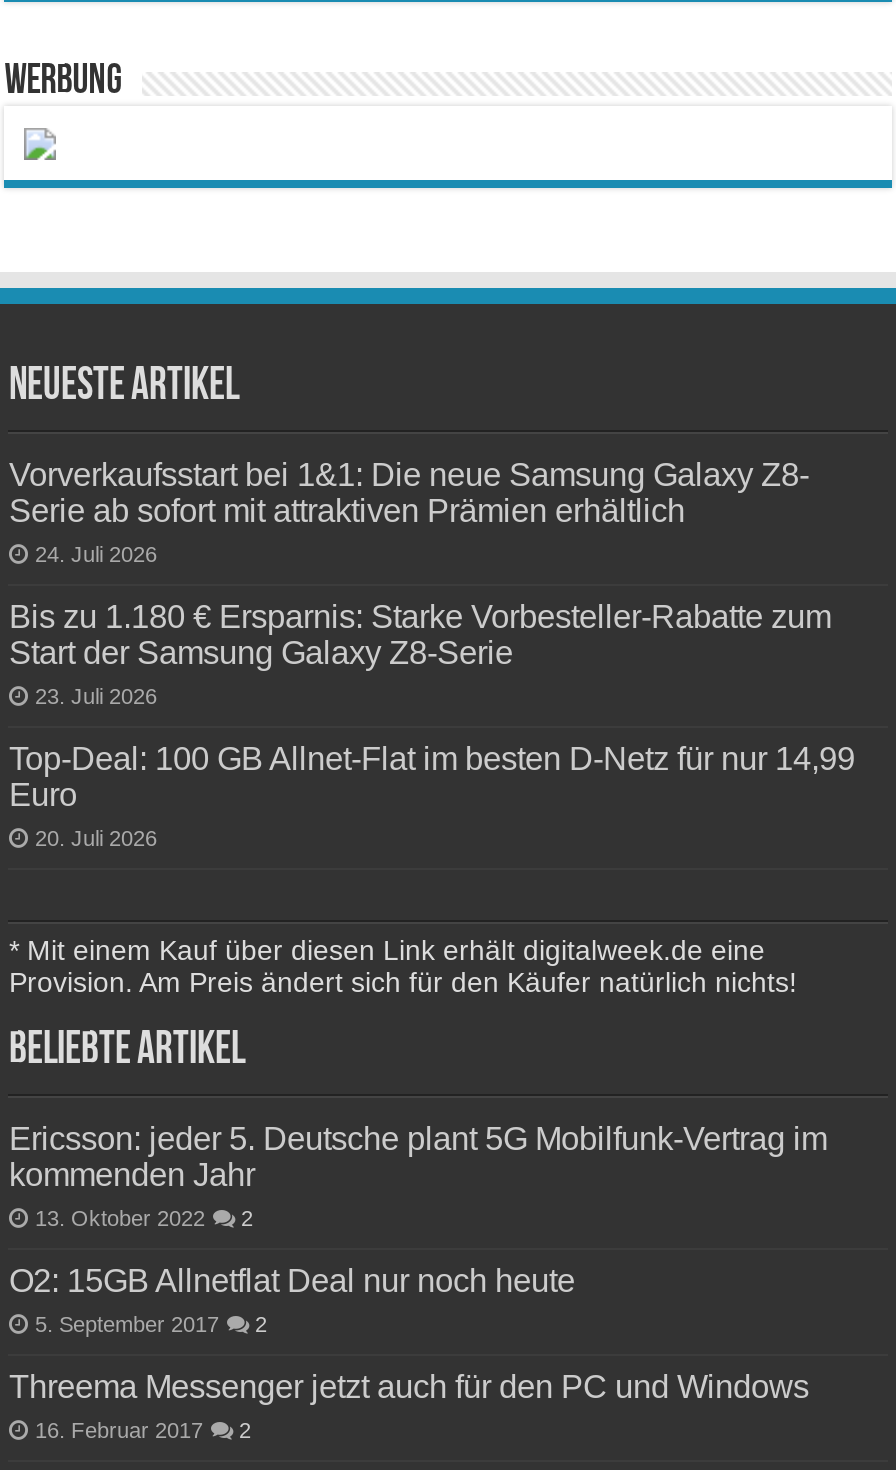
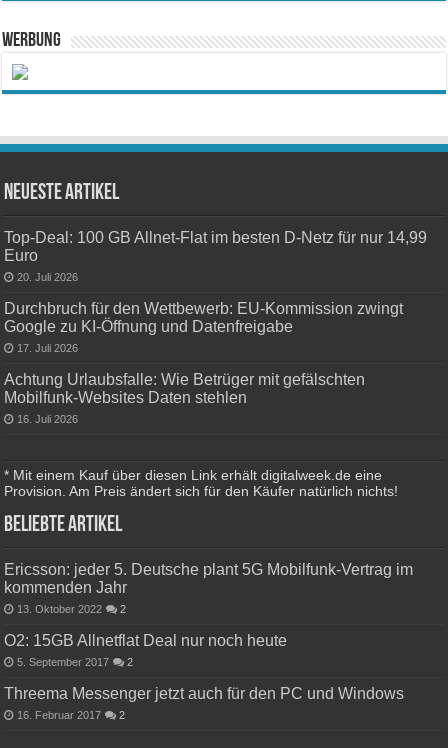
[9,456,831,708] Vorverkaufsstart bei 1&1: Die neue Samsung Galaxy Z8- | Serie ab sofort mit attraktiven Prämien erhältlich | 24. Juli 2026 | Bis zu 1.180 € Ersparnis: Starke Vorbesteller-Rabatte zum | Start der Samsung Galaxy Z8-Serie | 23. Juli 2026 -> none
moved [9,740,855,850] -> [4,228,427,283]: Top-Deal: 100 GB Allnet-Flat im besten D-Netz für nur 14,99 | Euro | 20. Juli 2026
none -> [4,299,403,425] Durchbruch für den Wettbewerb: EU-Kommission zwingt | Google zu KI-Öffnung und Datenfreigabe | 17. Juli 2026 | Achtung Urlaubsfalle: Wie Betrüger mit gefälschten | Mobilfunk-Websites Daten stehlen | 16. Juli 2026

